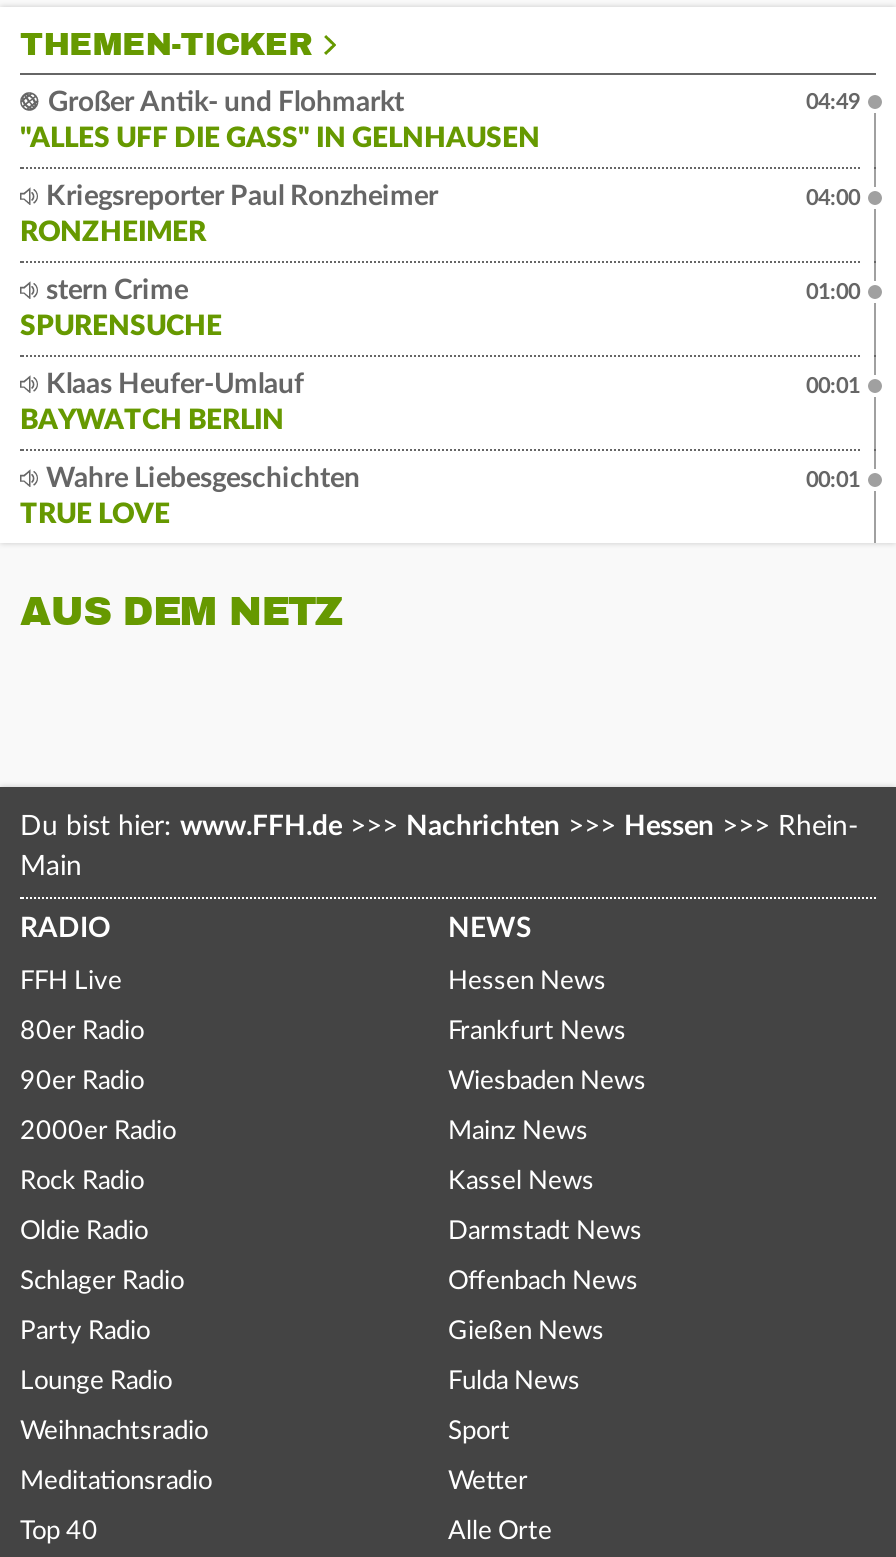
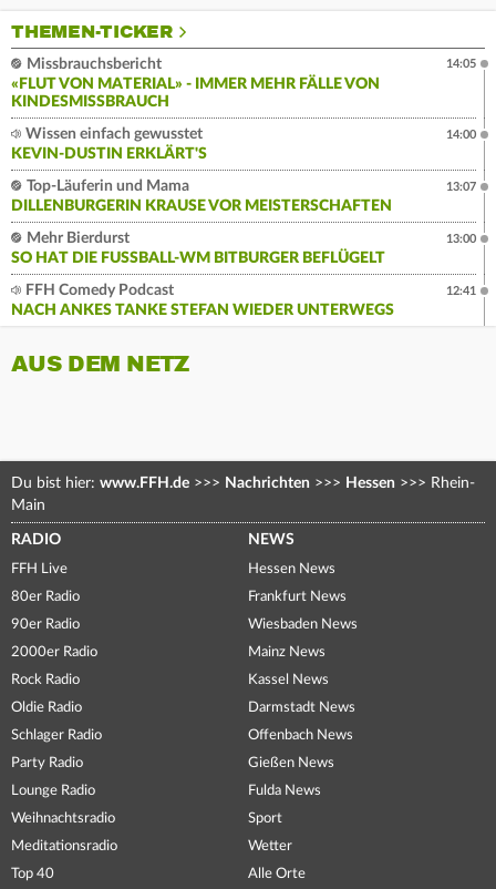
[20,89,540,153] Großer Antik- und Flohmarkt | "ALLES UFF DIE GASS" IN GELNHAUSEN -> [11,57,380,110] Missbrauchsbericht | «FLUT VON MATERIAL» - IMMER MEHR FÄLLE VON | KINDESMISSBRAUCH
[806,91,860,113] 04:49 -> [446,58,476,70] 14:05
[20,183,438,247] Kriegsreporter Paul Ronzheimer | RONZHEIMER -> [11,127,207,162] Wissen einfach gewusstet | KEVIN-DUSTIN ERKLÄRT'S
[806,187,860,209] 04:00 -> [446,129,476,141] 14:00
[20,277,222,341] stern Crime | SPURENSUCHE -> [11,179,392,214] Top-Läuferin und Mama | DILLENBURGERIN KRAUSE VOR MEISTERSCHAFTEN
[806,281,860,303] 01:00 -> [446,181,476,193] 13:07
[20,371,304,435] Klaas Heufer-Umlauf | BAYWATCH BERLIN -> [11,231,375,266] Mehr Bierdurst | SO HAT DIE FUSSBALL-WM BITBURGER BEFLÜGELT
[806,375,860,397] 00:01 -> [446,233,476,245] 13:00
[20,465,360,529] Wahre Liebesgeschichten | TRUE LOVE -> [11,283,394,318] FFH Comedy Podcast | NACH ANKES TANKE STEFAN WIEDER UNTERWEGS
[806,469,860,491] 00:01 -> [446,285,476,297] 12:41

